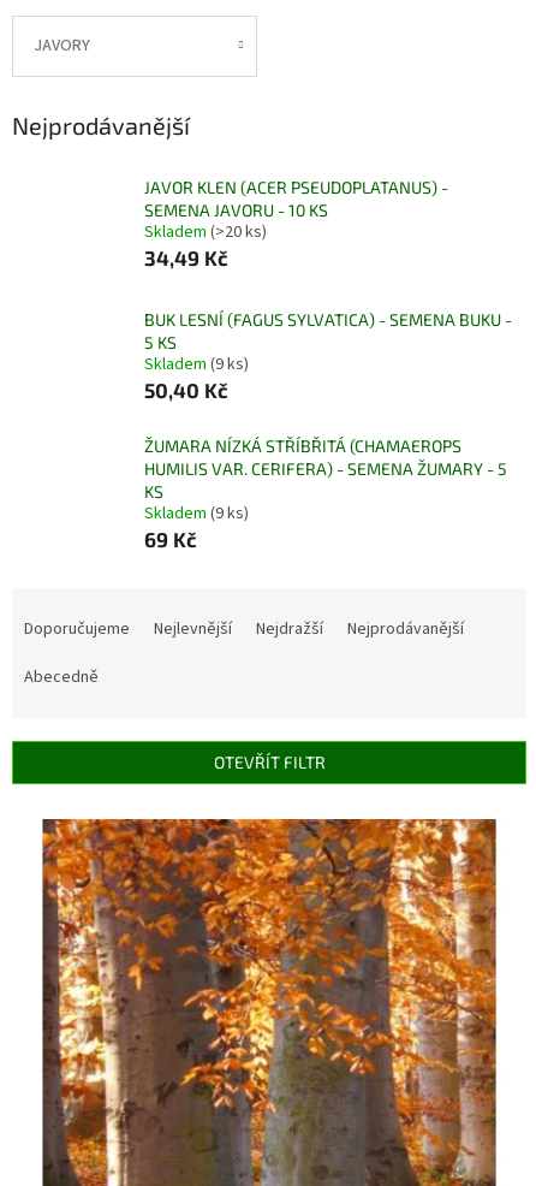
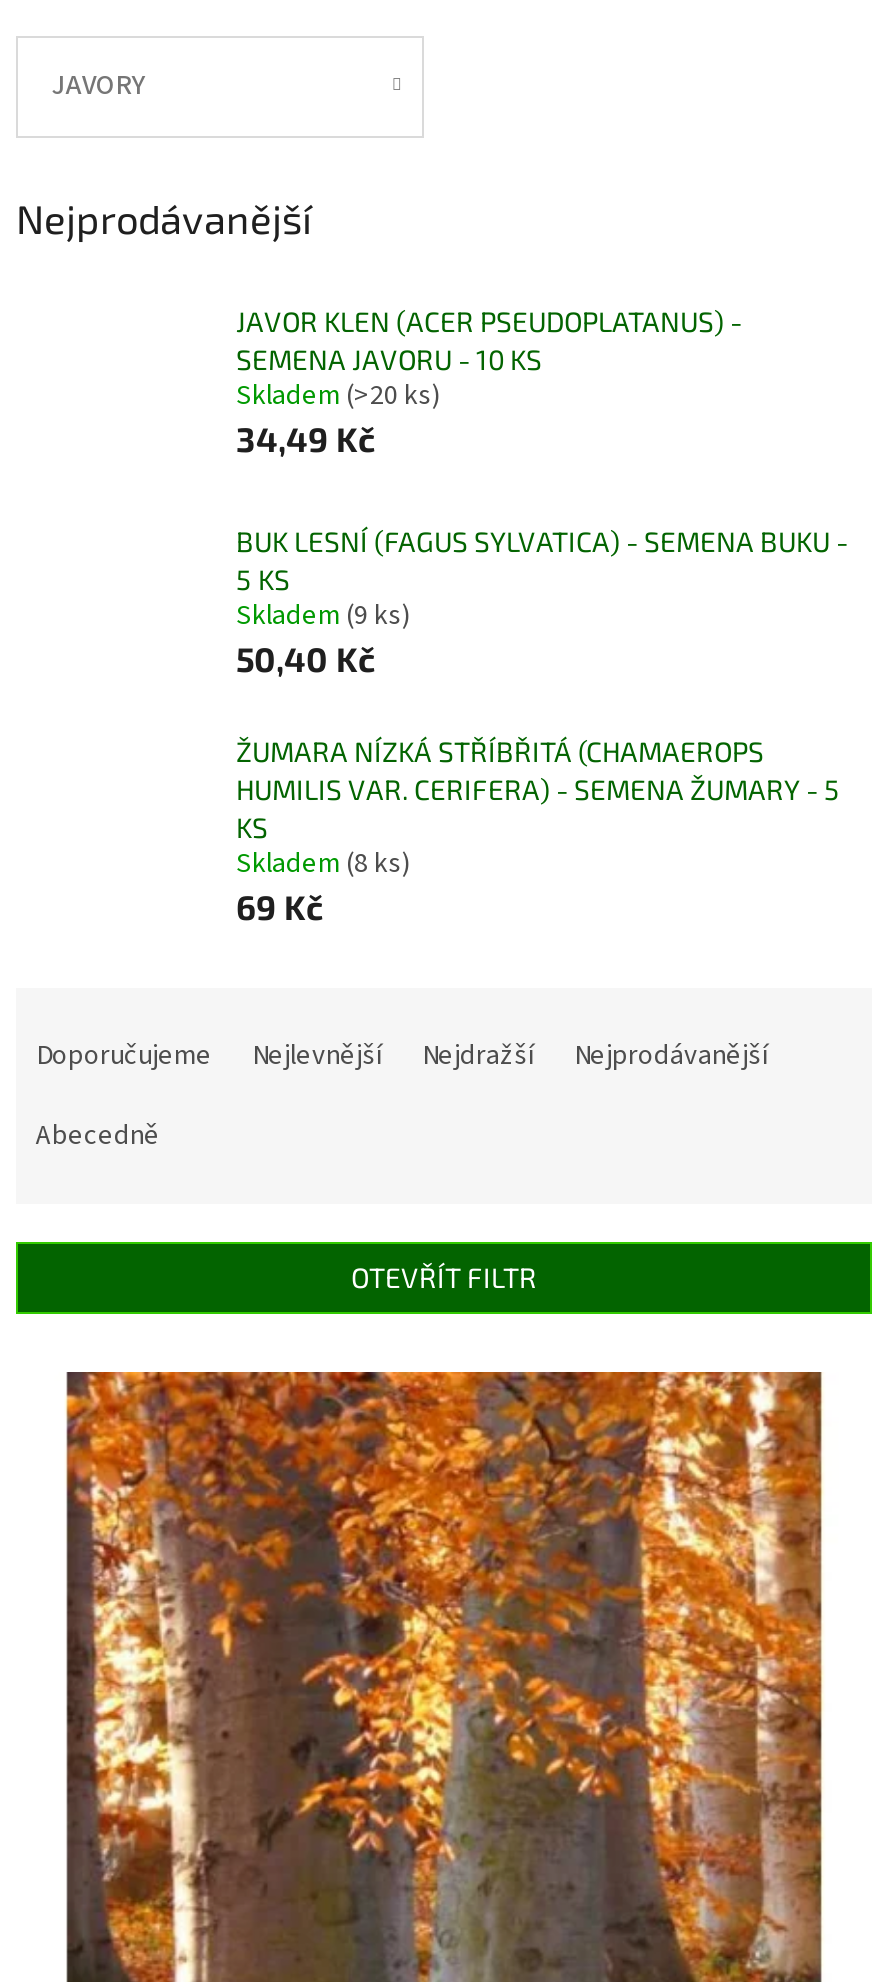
[144,502,249,526] Skladem (9 ks) -> [236,845,410,885] Skladem (8 ks)

